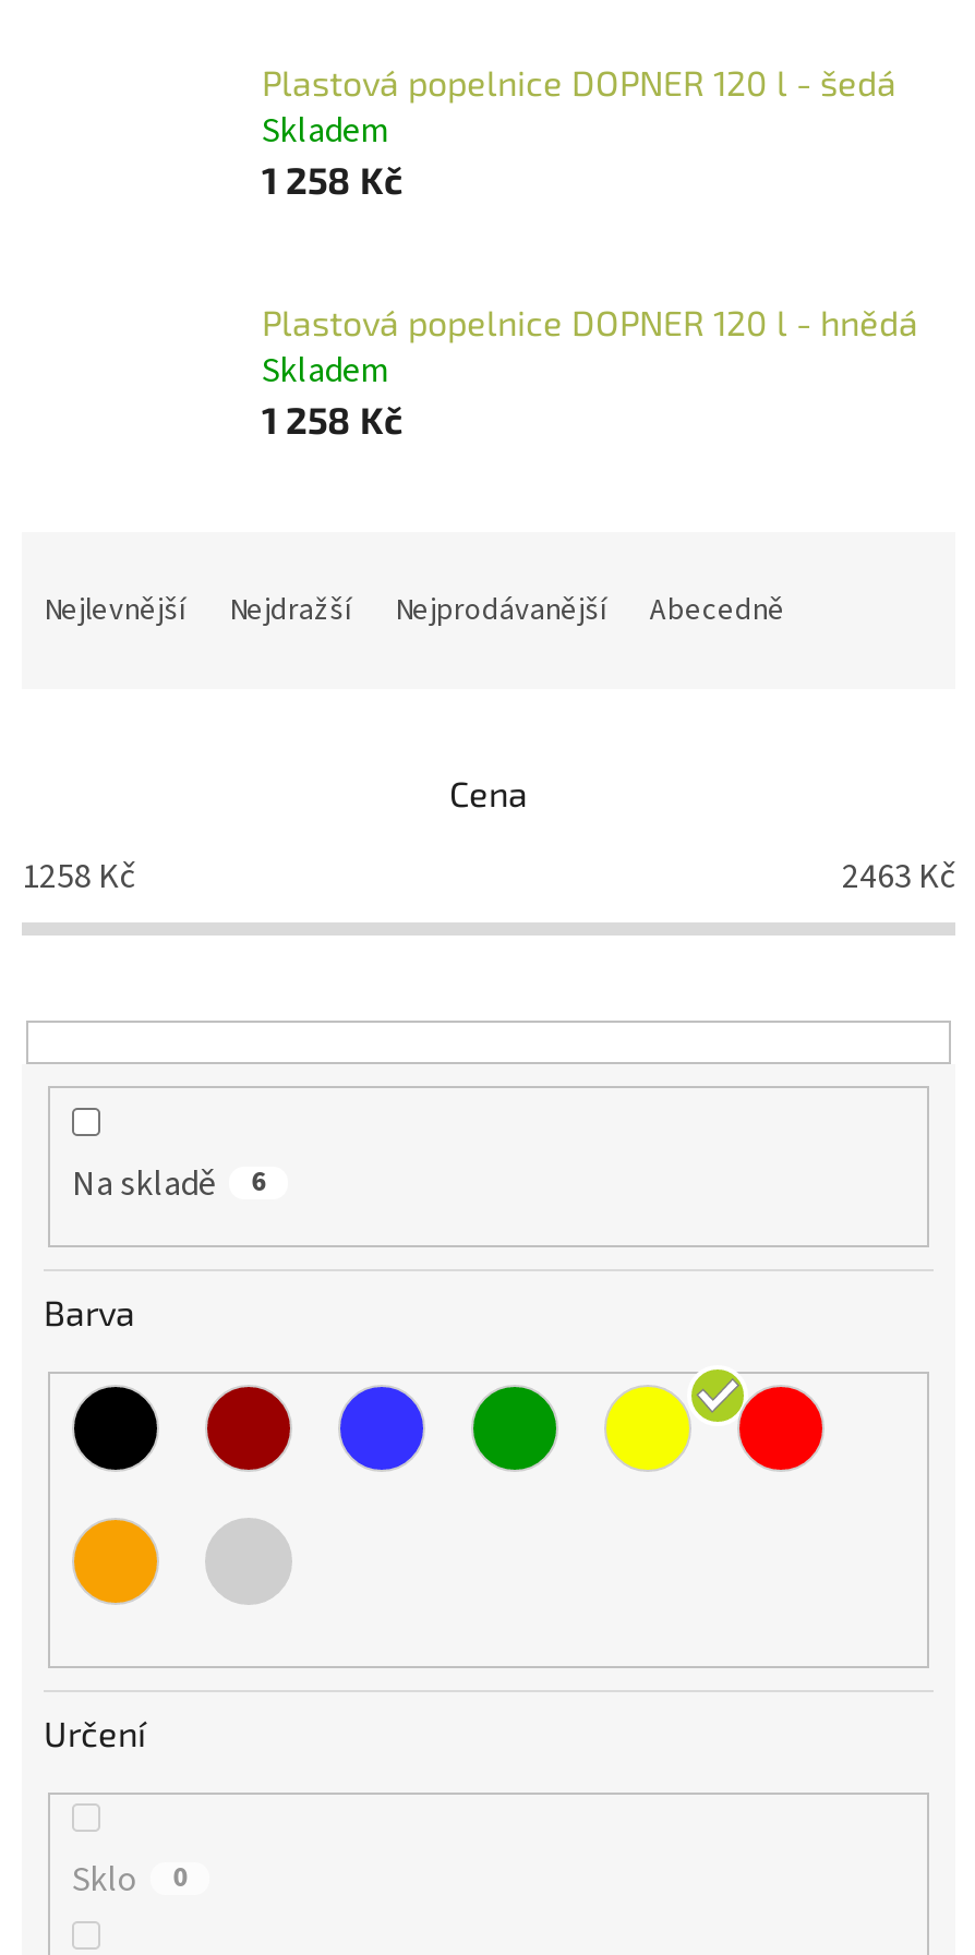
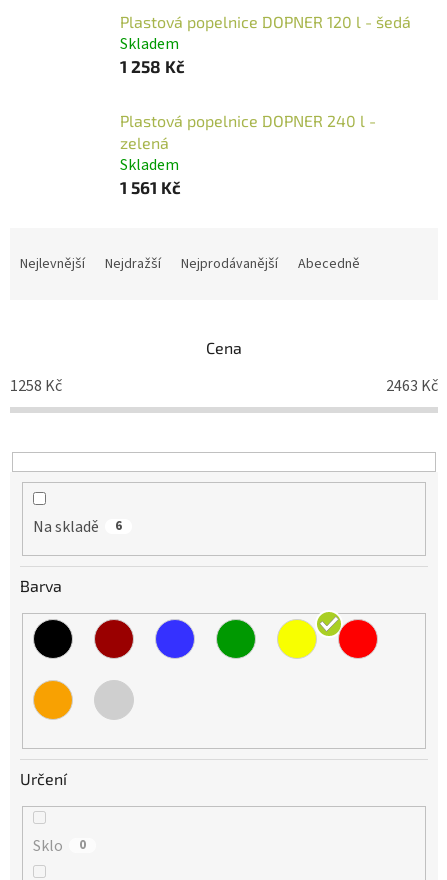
[262,301,918,342] Plastová popelnice DOPNER 120 l - hnědá -> [120,111,376,152] Plastová popelnice DOPNER 240 l - | zelená
[262,397,404,440] 1 258 Kč -> [120,177,181,197] 1 561 Kč

